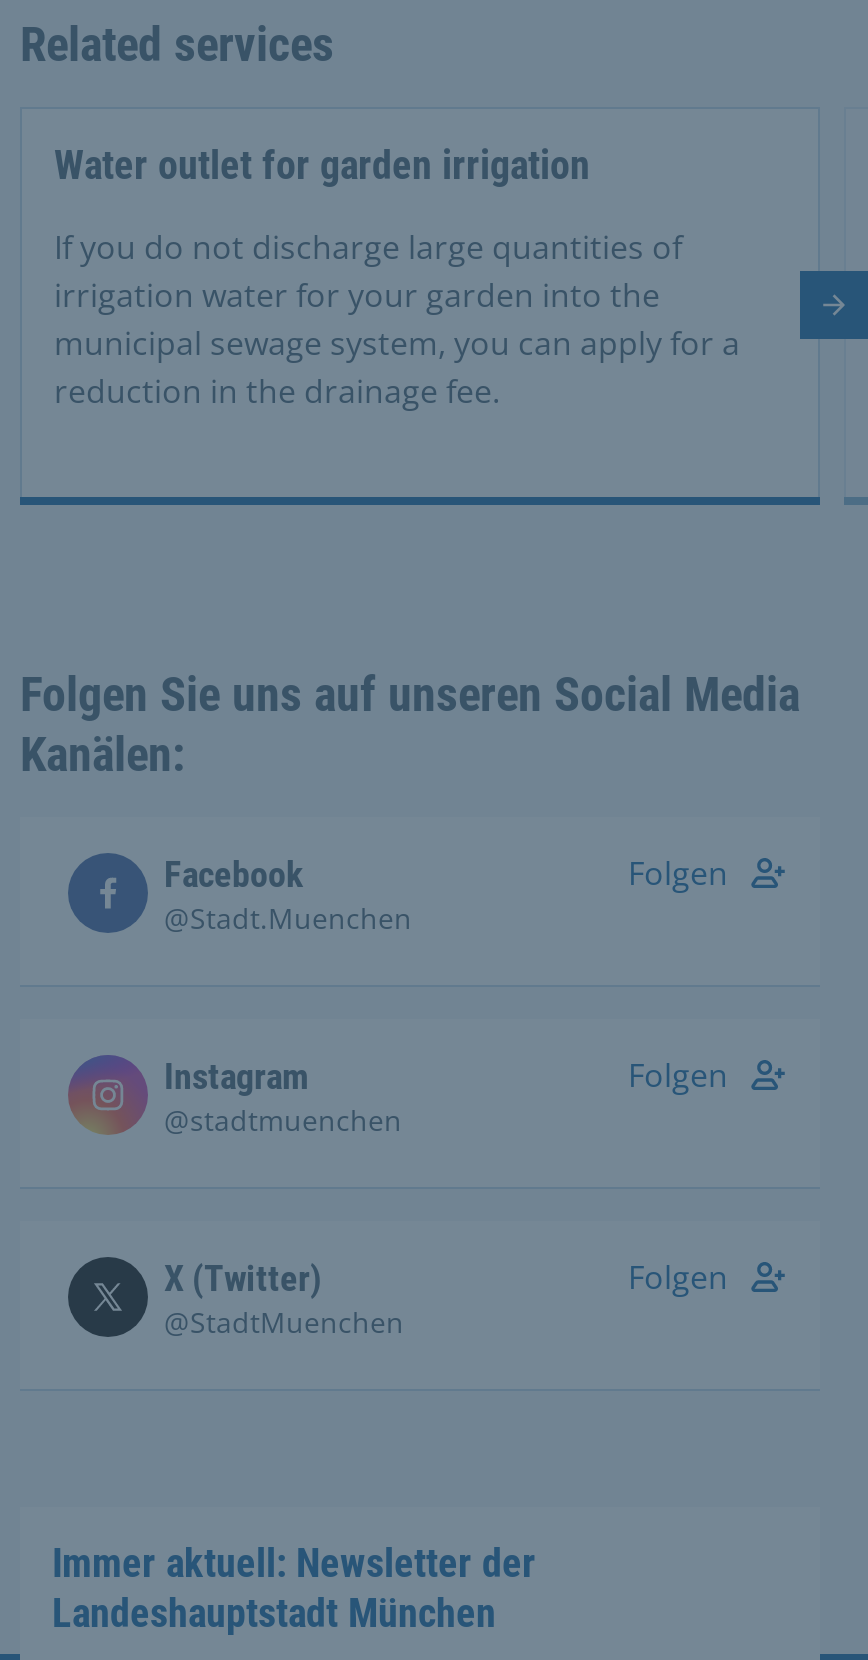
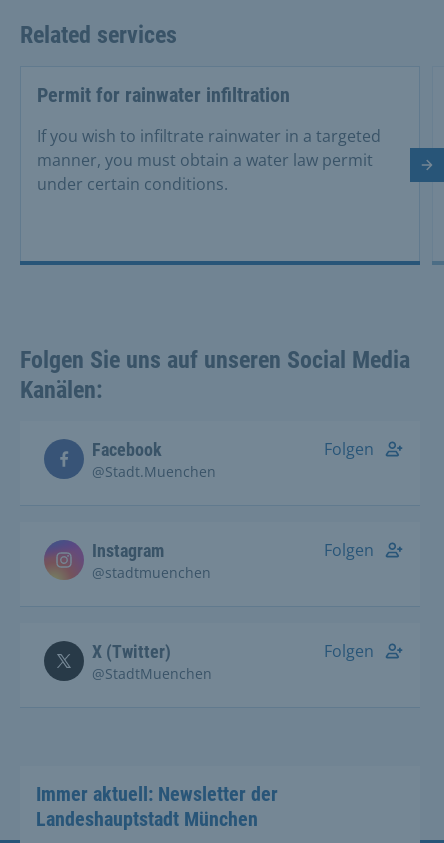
[54,140,590,188] Water outlet for garden irrigation -> [37,83,290,107] Permit for rainwater infiltration
[54,224,740,412] If you do not discharge large quantities of | irrigation water for your garden into the | municipal sewage system, you can apply for a | reduction in the drainage fee. -> [37,125,381,195] If you wish to infiltrate rainwater in a targeted | manner, you must obtain a water law permit | under certain conditions.

